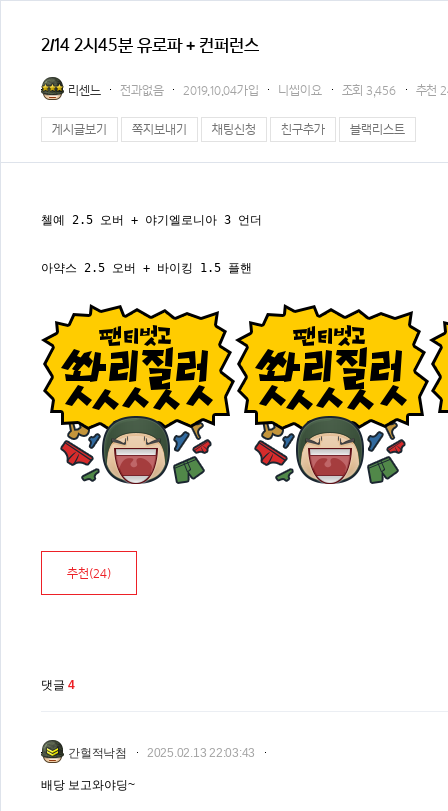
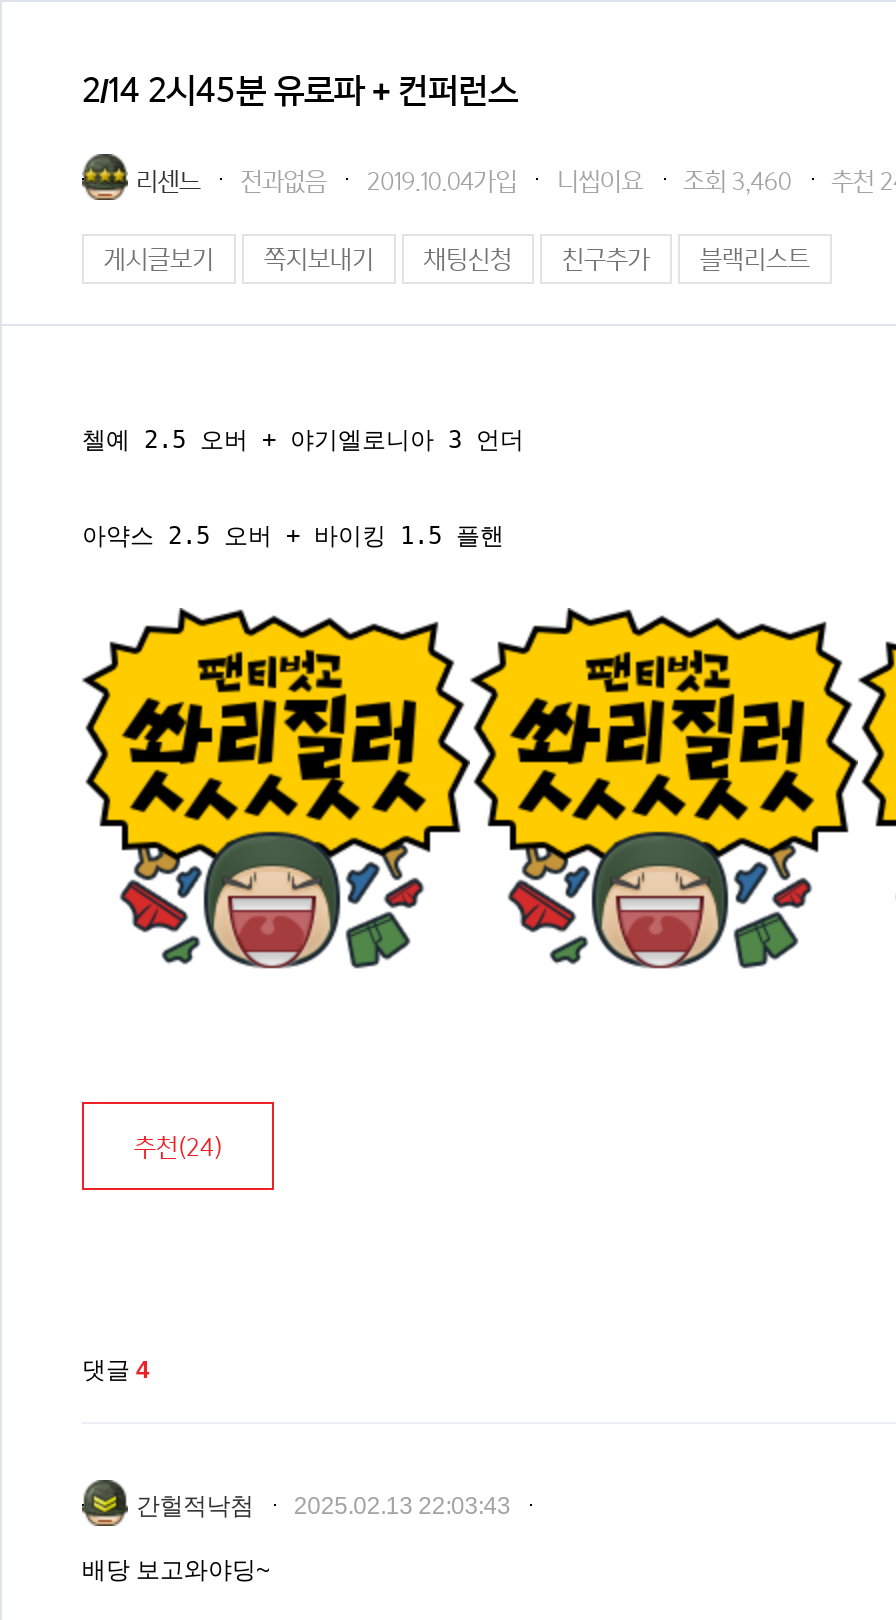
[341,83,396,98] 조회 3,456 -> [683,166,791,196] 조회 3,460

